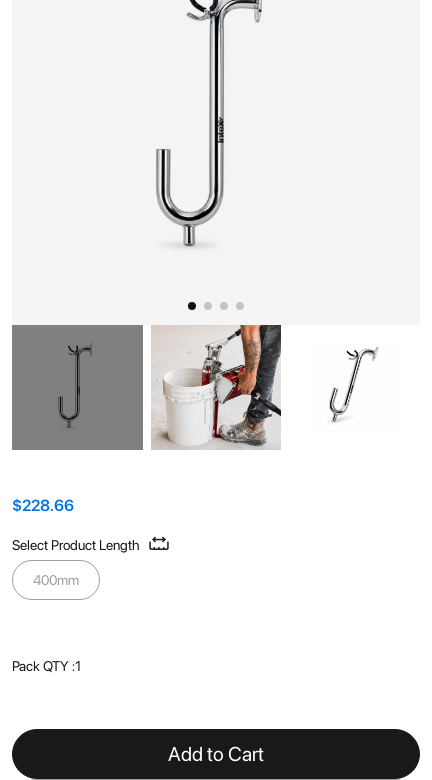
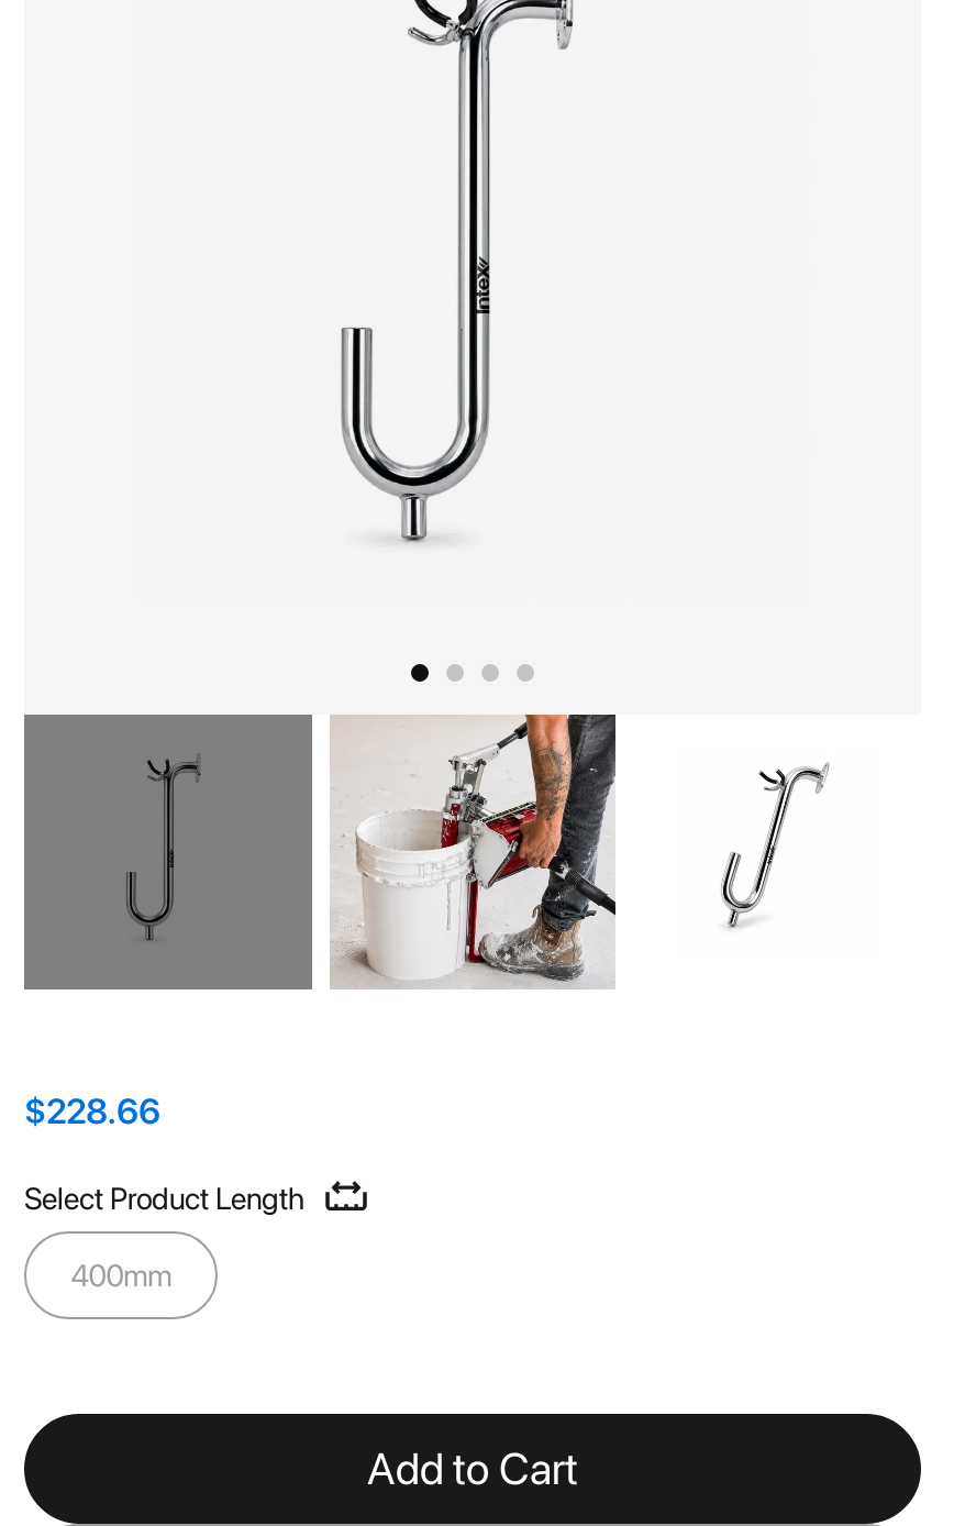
[12,658,81,674] Pack QTY : 1 -> none

